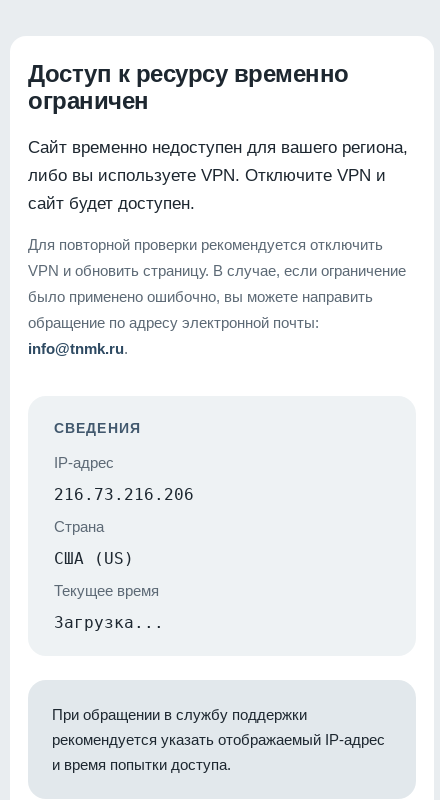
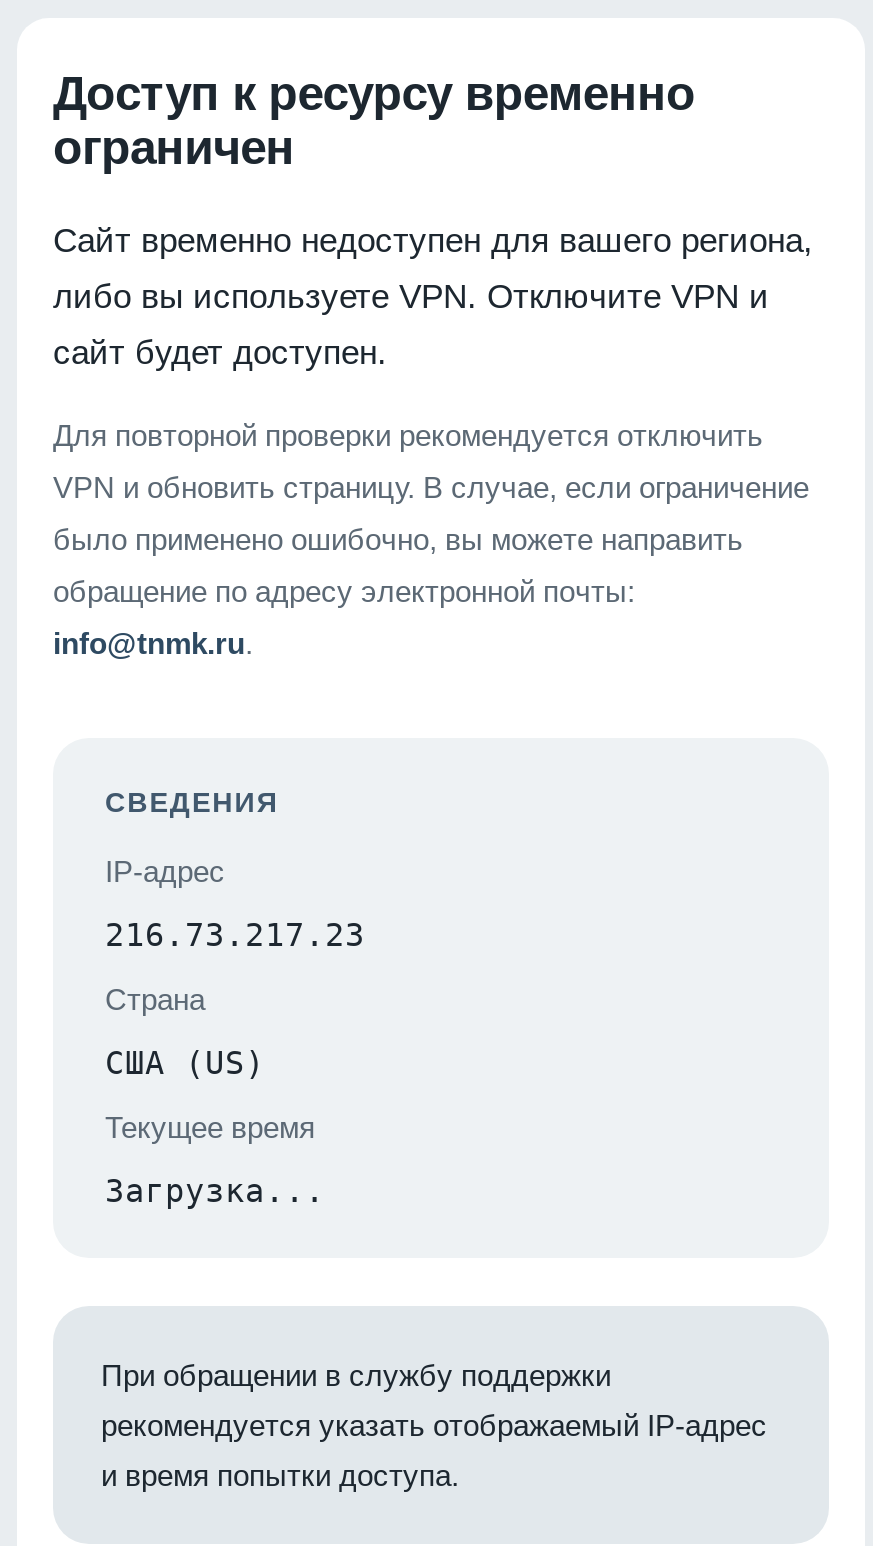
[54,484,194,503] 216.73.216.206 -> [105,915,365,953] 216.73.217.23

